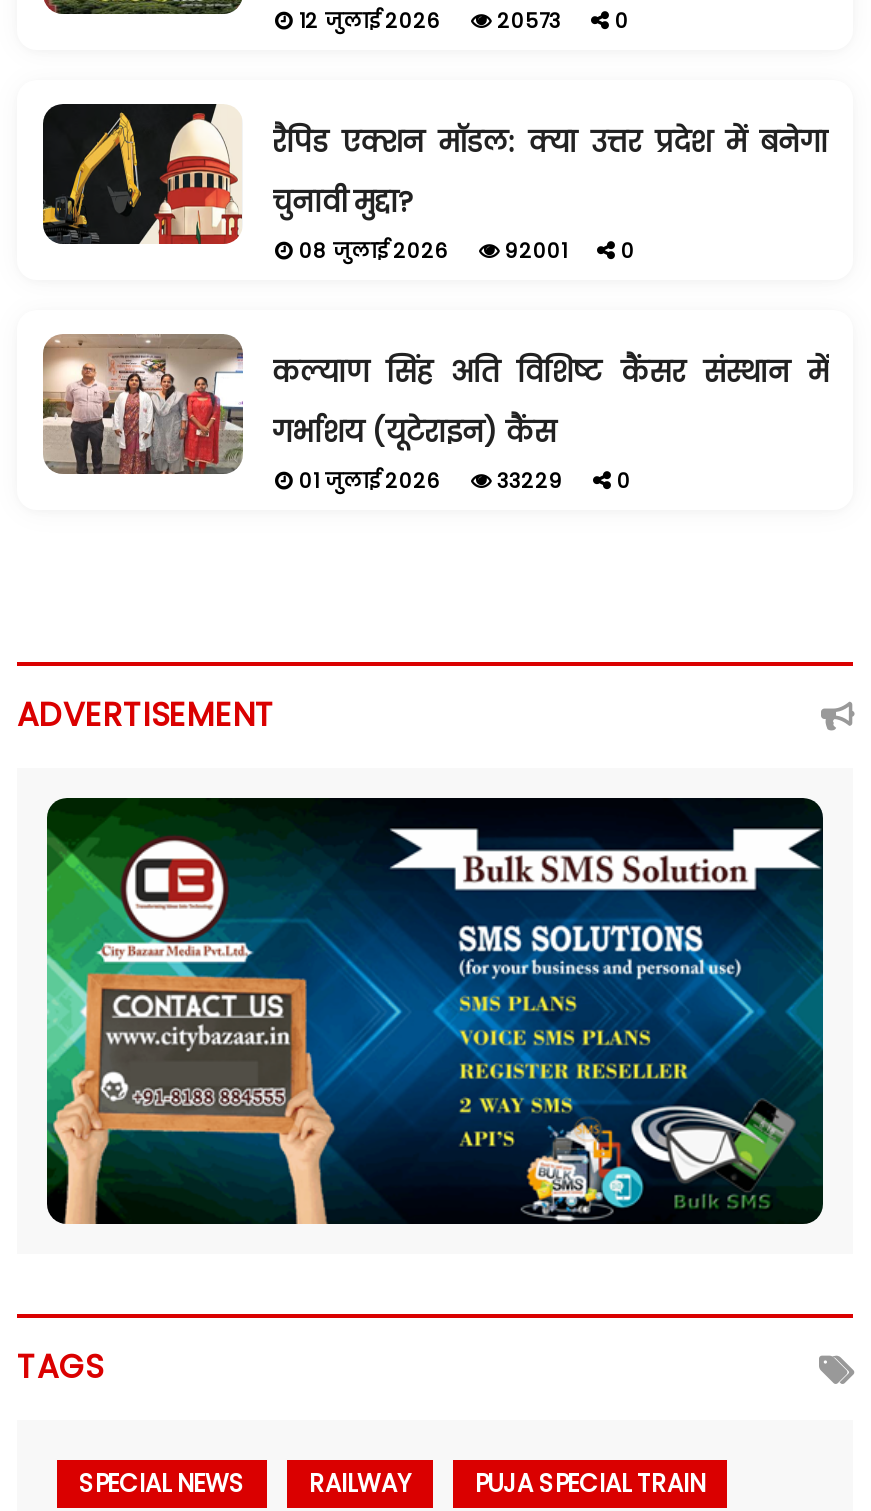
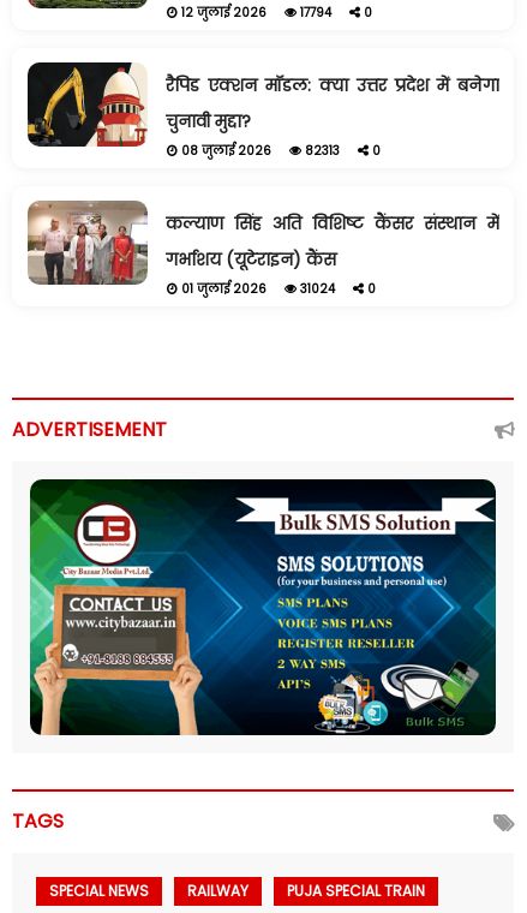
[293,6,629,36] 12 जुलाई 2026 20573 0 -> [178,4,372,22] 12 जुलाई 2026 17794 0
[293,236,635,266] 08 जुलाई 2026 92001 0 -> [178,142,381,160] 08 जुलाई 2026 82313 0
[293,466,631,496] 01 जुलाई 2026 33229 0 -> [178,280,376,298] 01 जुलाई 2026 31024 0

